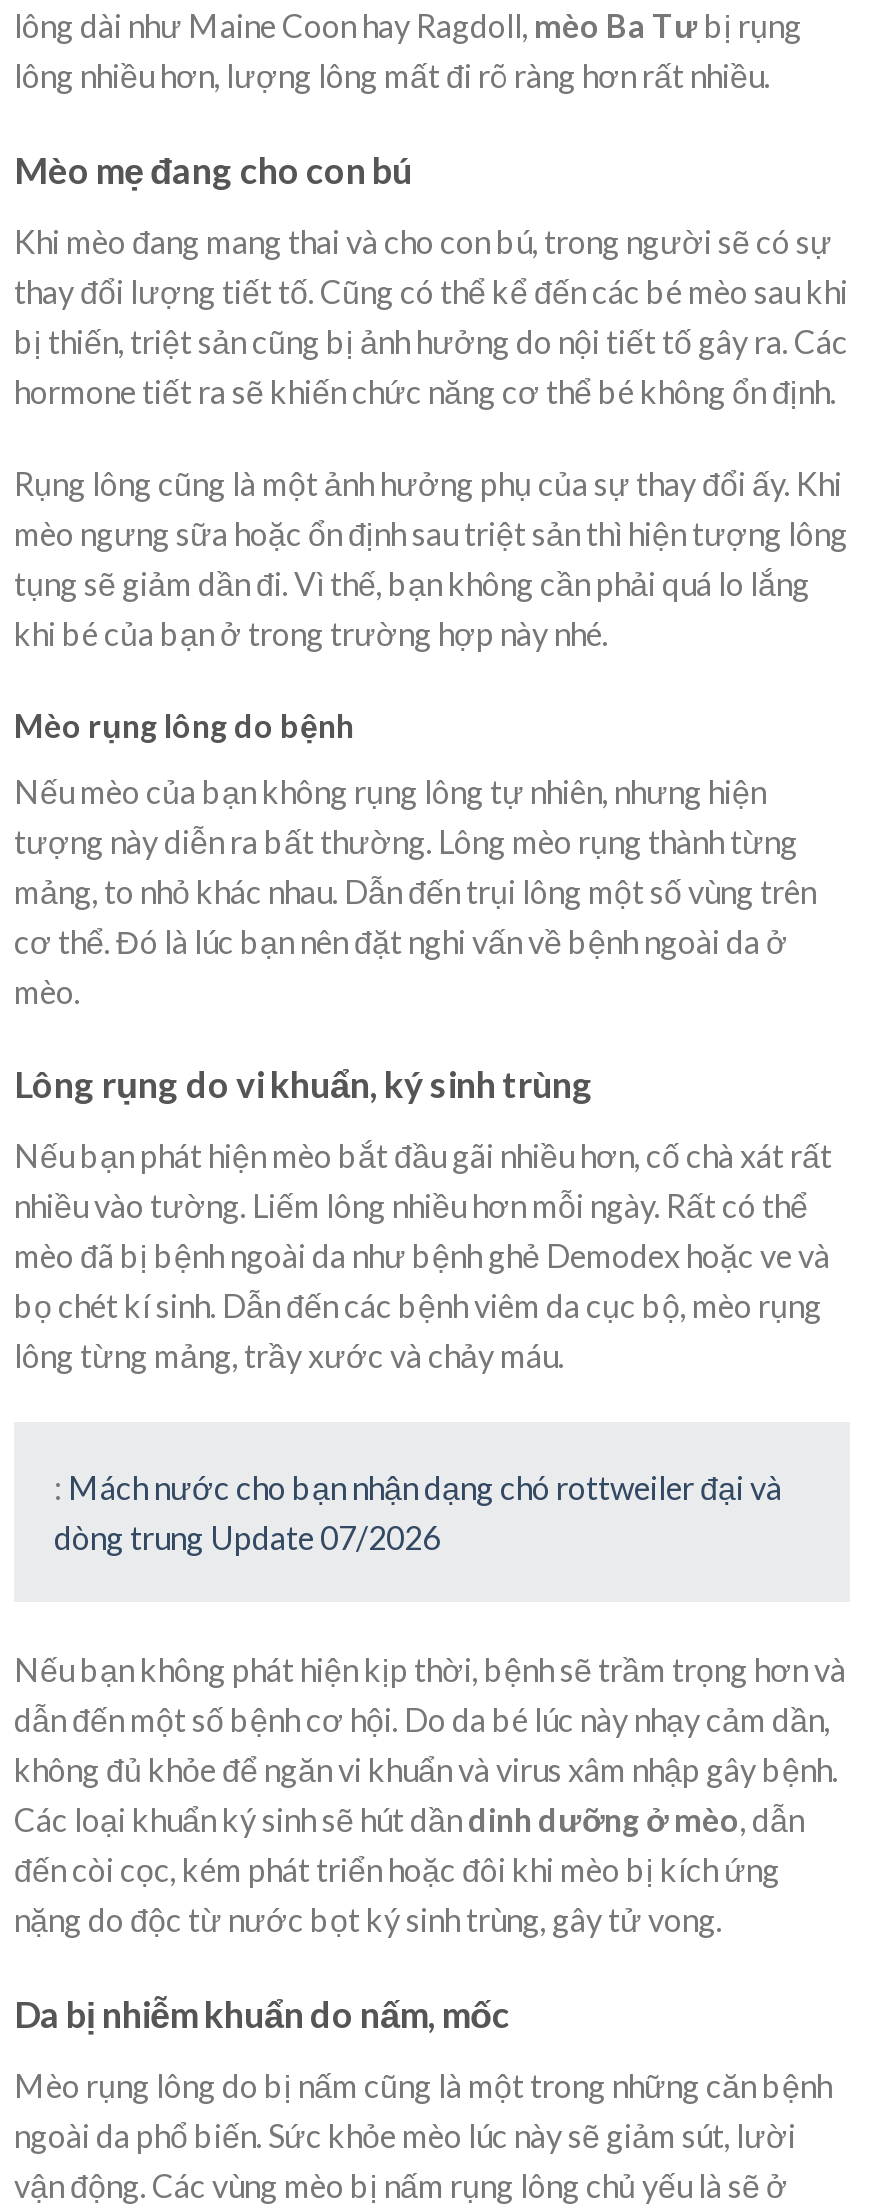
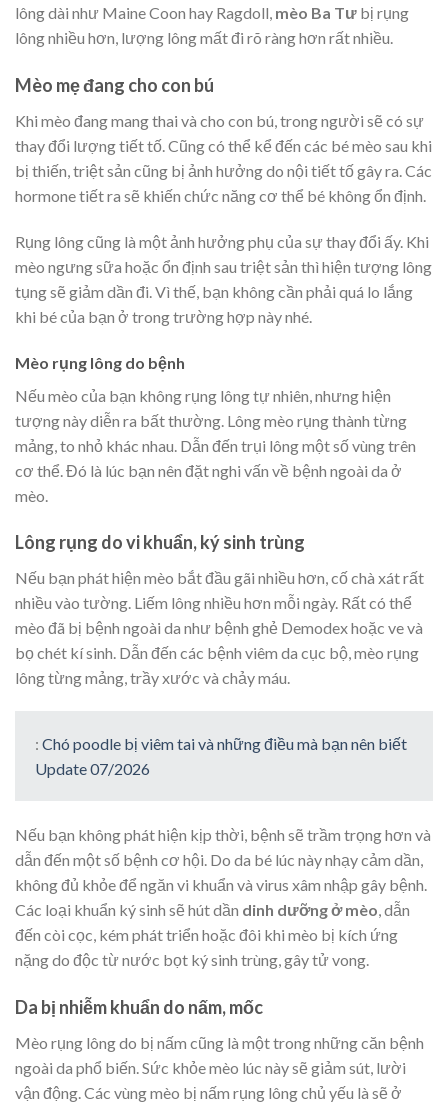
[54,1468,782,1556] : Mách nước cho bạn nhận dạng chó rottweiler đại và | dòng trung Update 07/2026 -> [35,734,407,778] : Chó poodle bị viêm tai và những điều mà bạn nên biết | Update 07/2026

